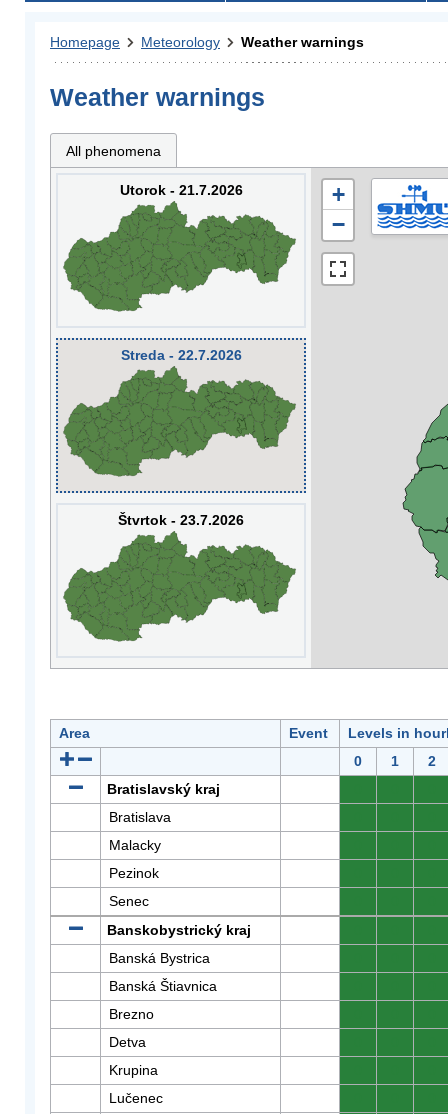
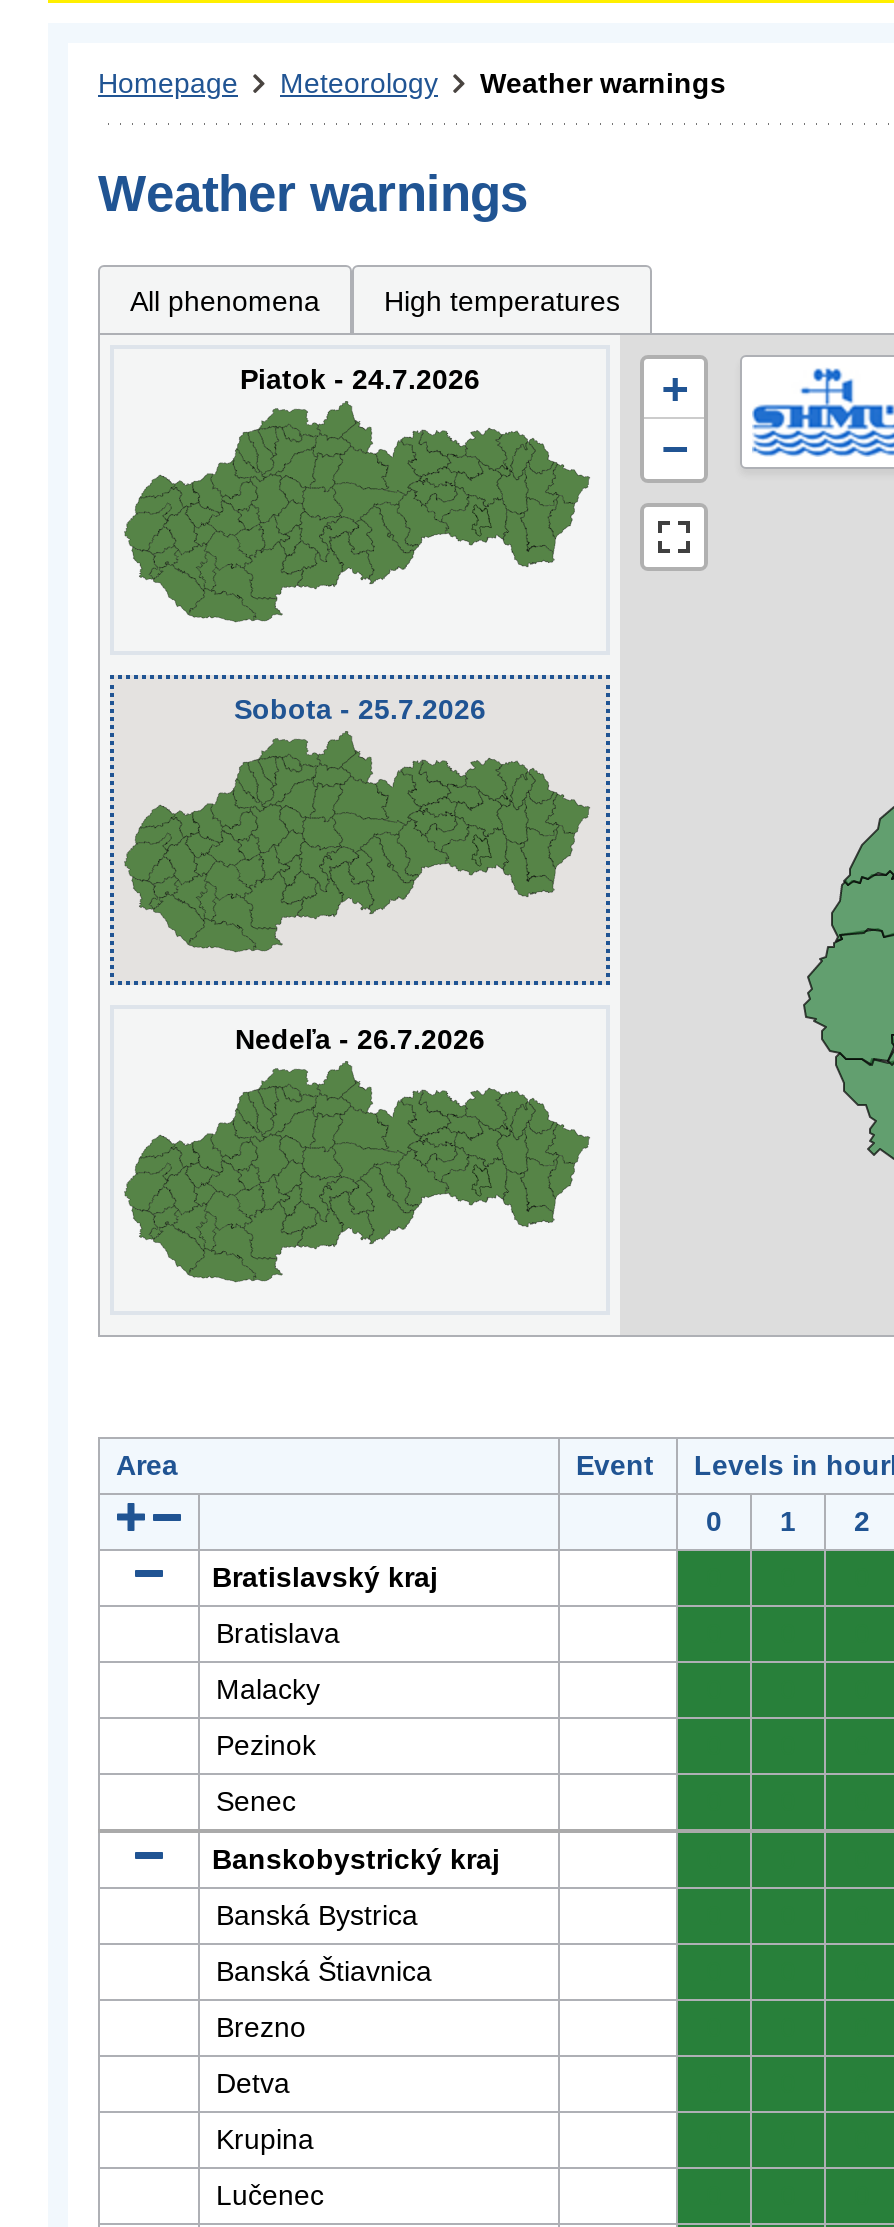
[119,182,242,198] Utorok - 21.7.2026 -> [240,285,620,395] High temperatures | Piatok - 24.7.2026
[120,347,241,363] Streda - 22.7.2026 -> [234,693,486,725] Sobota - 25.7.2026
[118,512,244,528] Štvrtok - 23.7.2026 -> [235,1023,485,1055] Nedeľa - 26.7.2026

